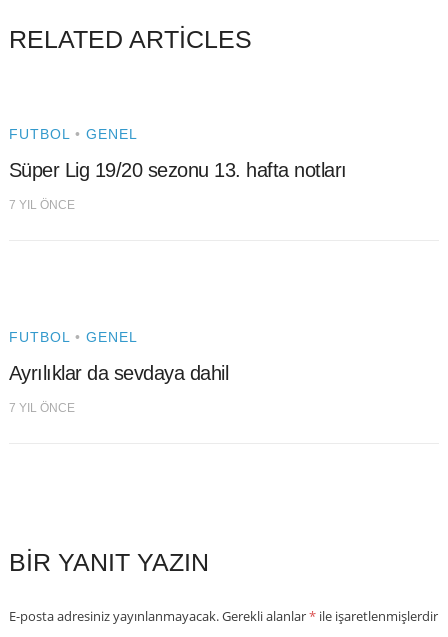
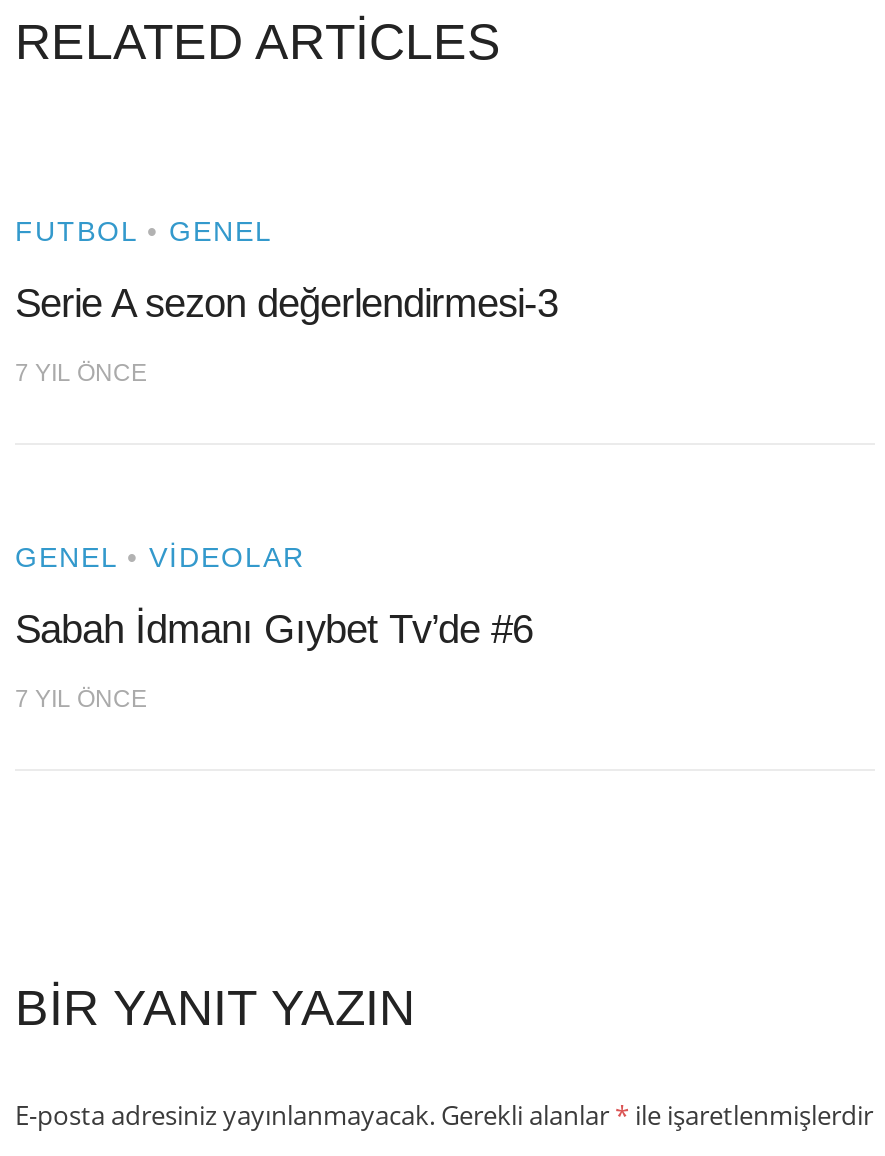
[9,159,347,181] Süper Lig 19/20 sezonu 13. hafta notları -> [15,280,558,324] Serie A sezon değerlendirmesi-3
[9,329,138,345] FUTBOL • GENEL -> [15,540,305,572] GENEL • VIDEOLAR
[9,362,228,384] Ayrılıklar da sevdaya dahil -> [15,606,533,650] Sabah İdmanı Gıybet Tv’de #6

